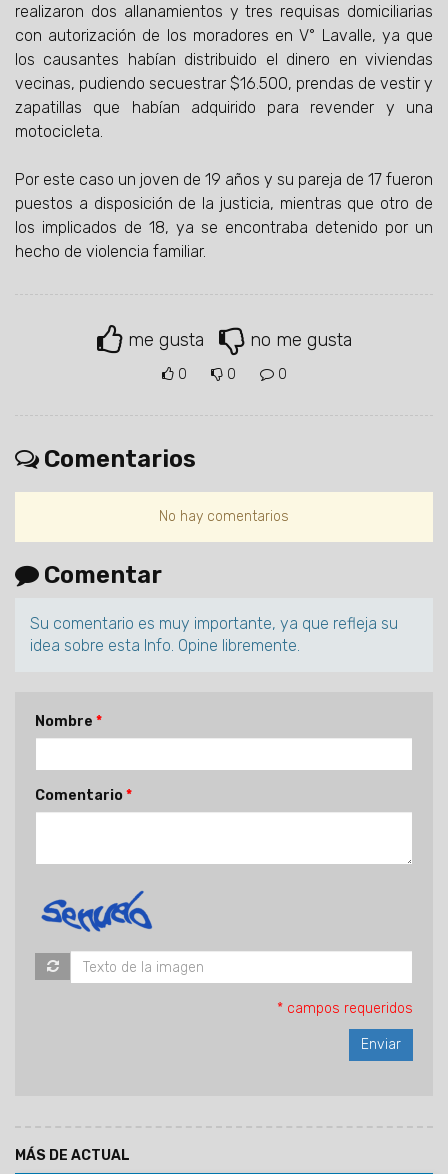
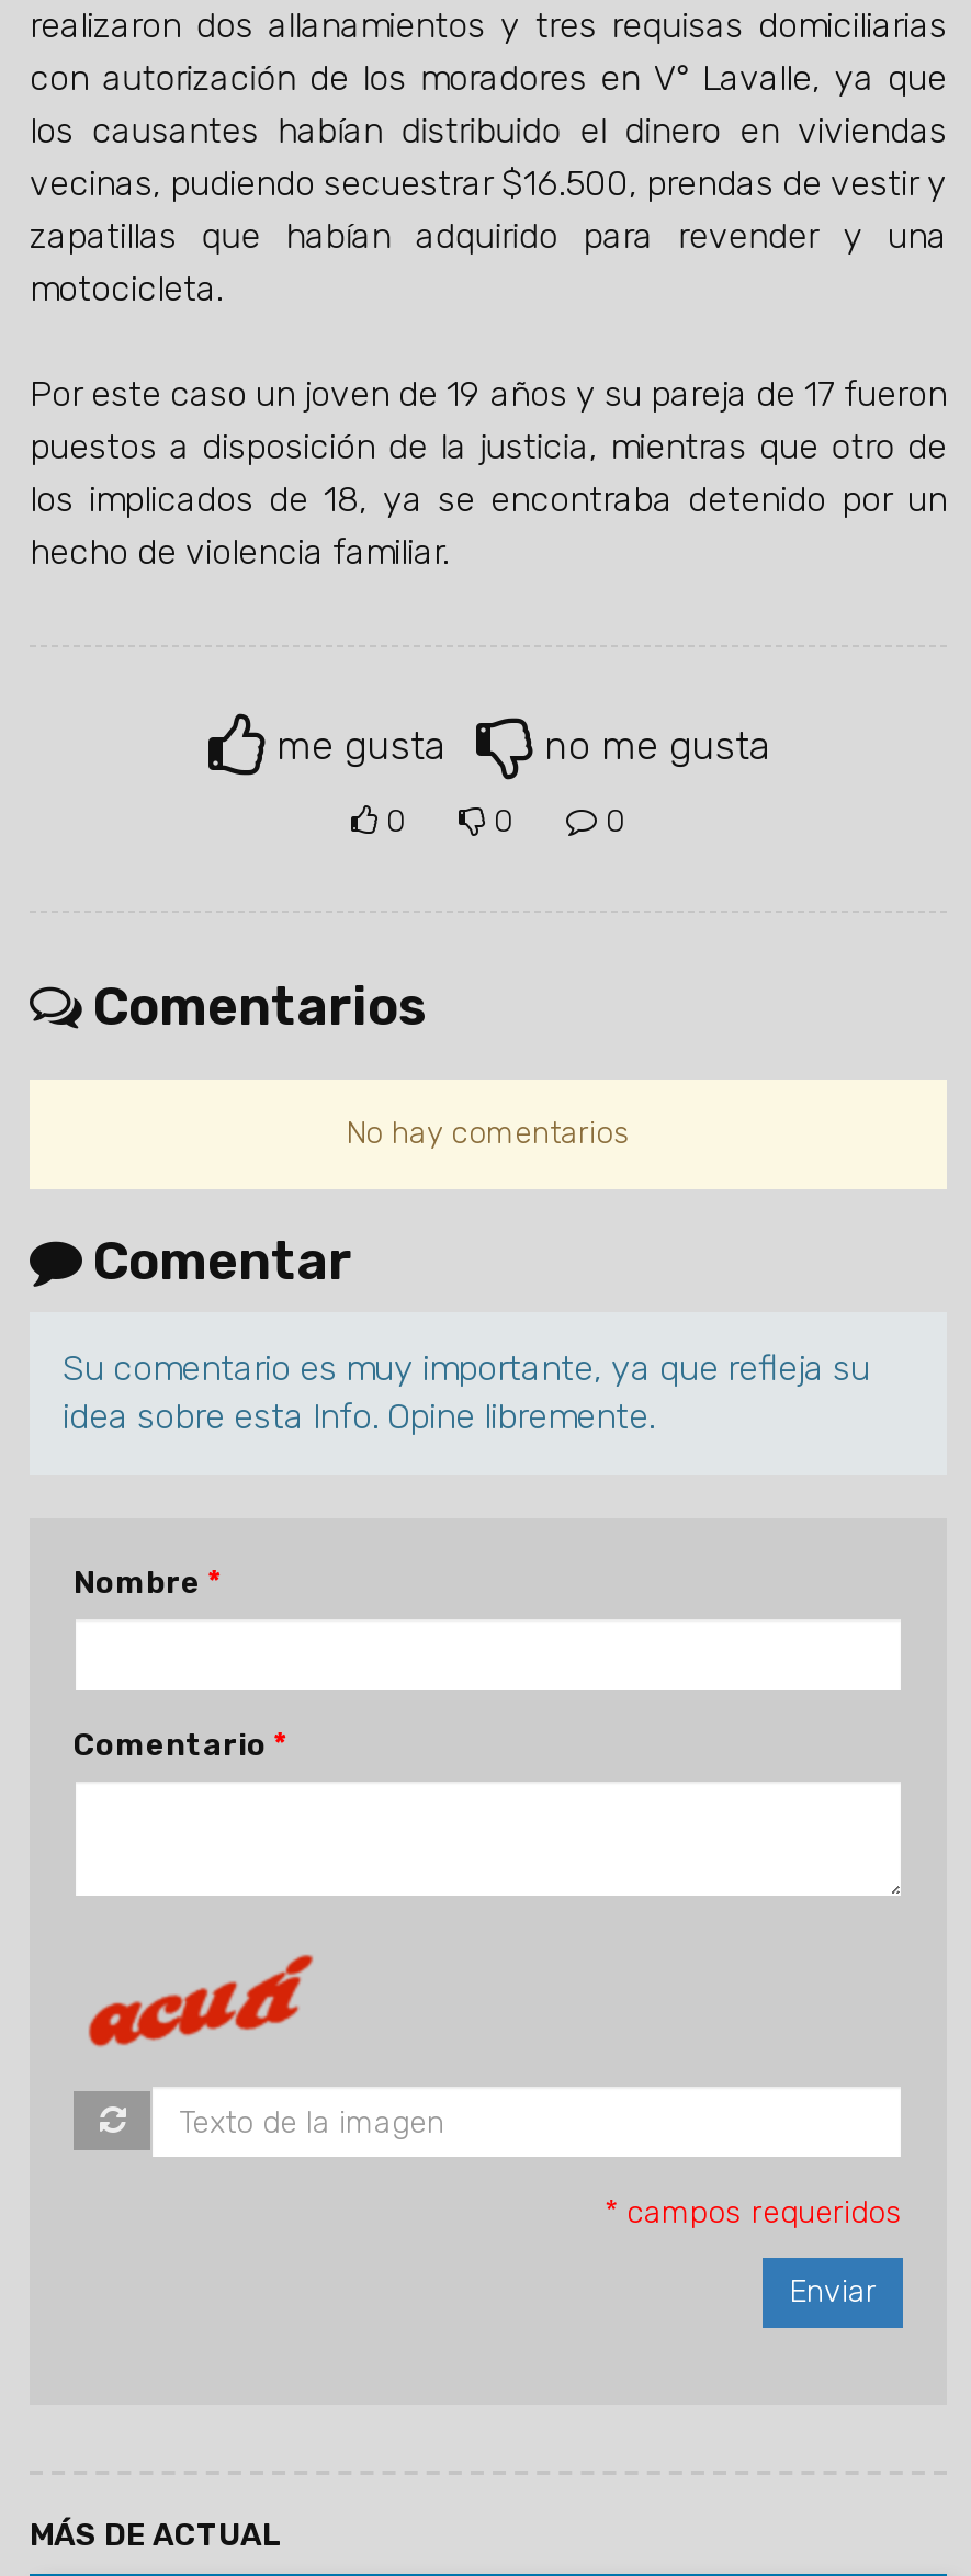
[41,890,153,933] [image] -> [87,1953,330,2049] [image]

